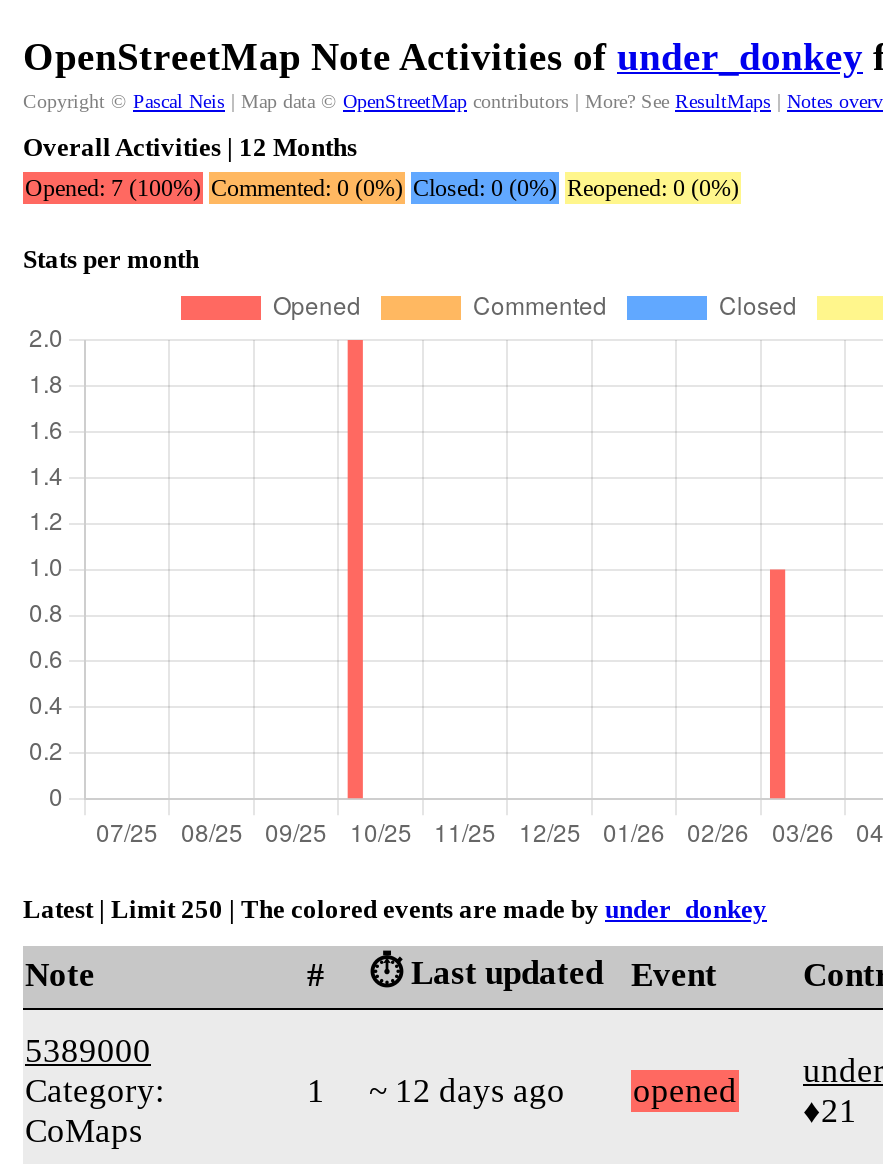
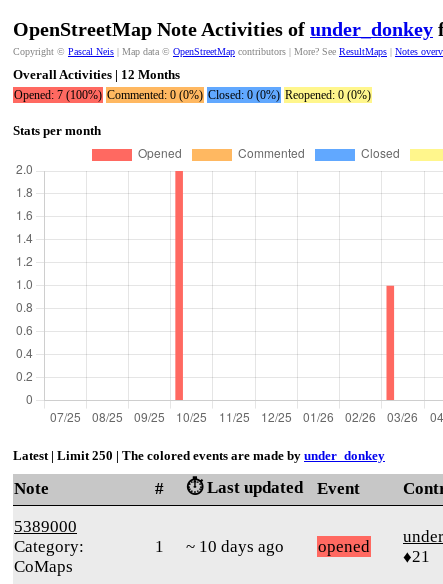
[307,1072,737,1110] 1 ~ 12 days ago opened -> [155,537,370,556] 1 ~ 10 days ago opened

